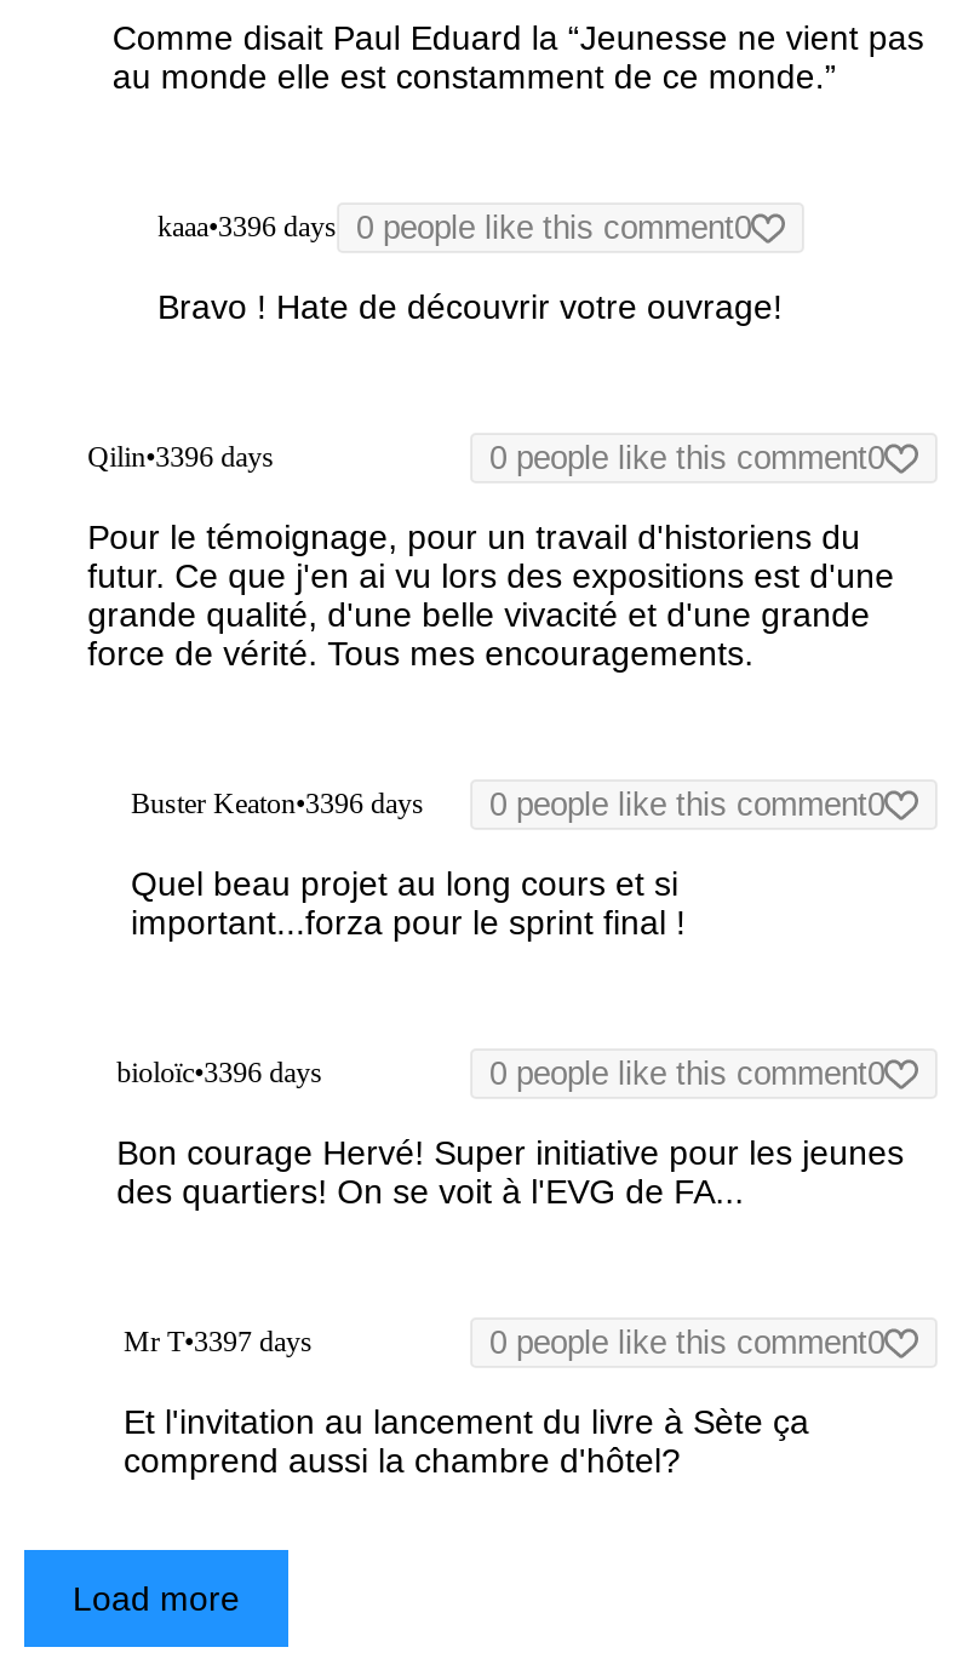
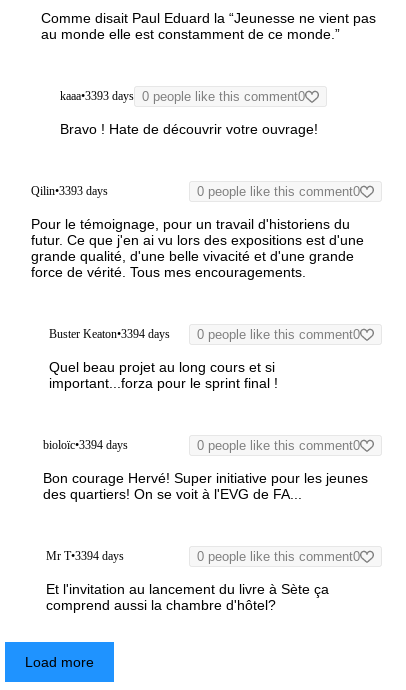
[157,210,751,246] kaaa•3396 days 0 people like this comment0 -> [60,89,305,104] kaaa•3393 days 0 people like this comment0
[87,440,274,474] Qilin•3396 days -> [31,184,108,198] Qilin•3393 days
[131,787,424,820] Buster Keaton•3396 days -> [49,327,170,341] Buster Keaton•3394 days
[117,1056,322,1089] bioloïc•3396 days -> [43,438,128,452] bioloïc•3394 days
[124,1325,313,1359] Mr T•3397 days -> [46,549,124,563] Mr T•3394 days

